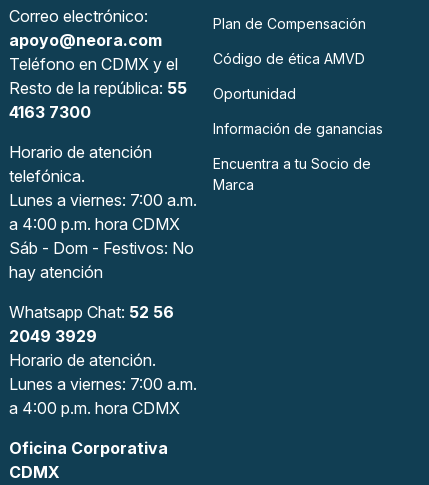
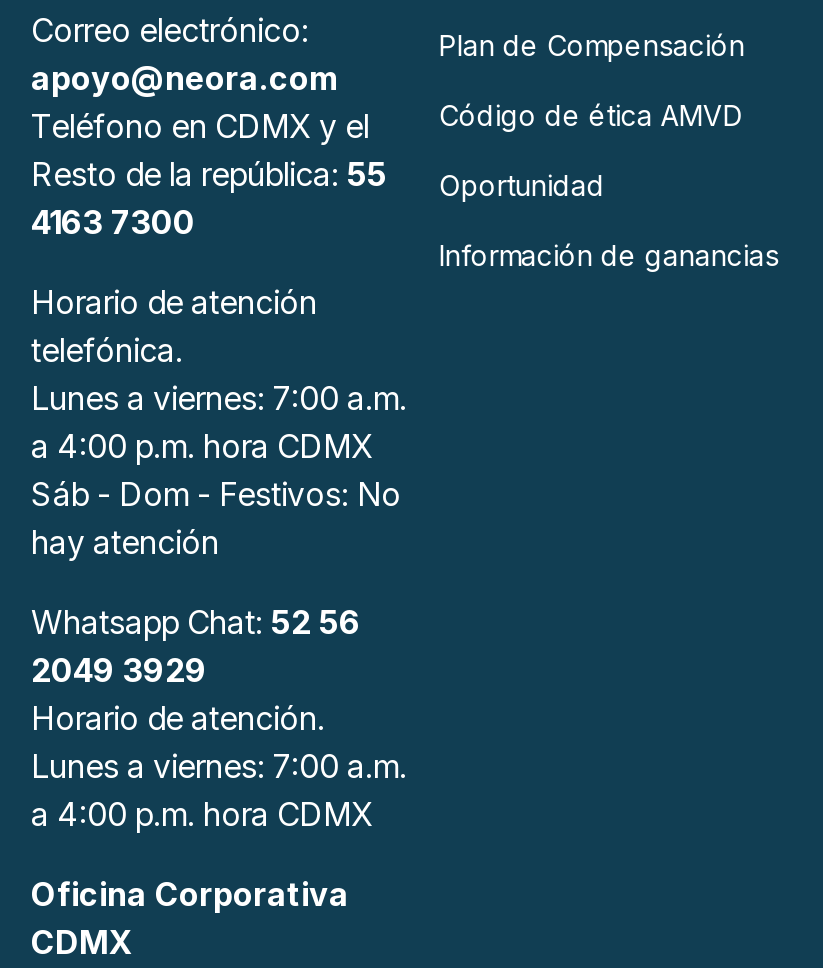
[213,155,371,193] Encuentra a tu Socio de | Marca -> none

